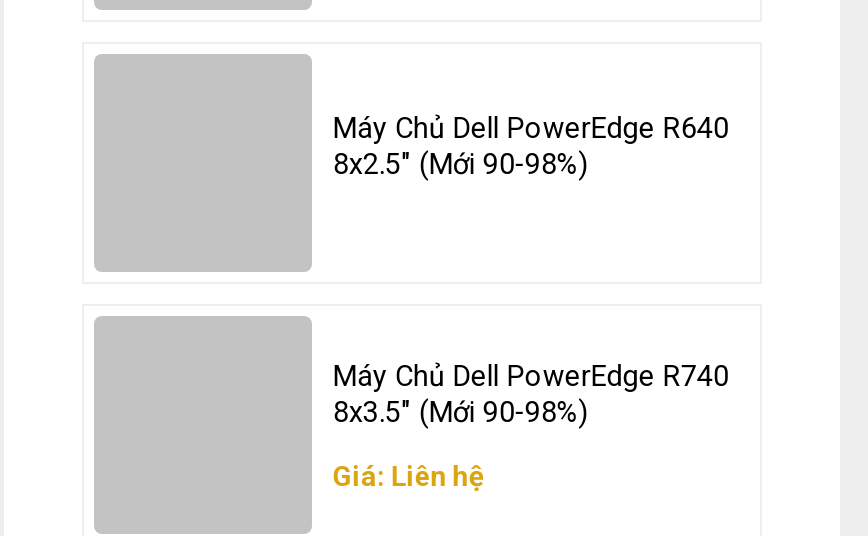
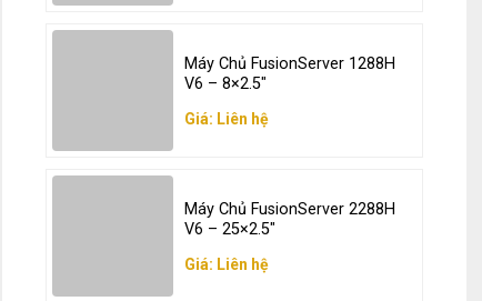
[333,112,729,182] Máy Chủ Dell PowerEdge R640 | 8x2.5" (Mới 90-98%) -> [185,54,396,128] Máy Chủ FusionServer 1288H | V6 – 8×2.5″ | Giá: Liên hệ
[333,360,729,430] Máy Chủ Dell PowerEdge R740 | 8x3.5" (Mới 90-98%) -> [185,200,396,239] Máy Chủ FusionServer 2288H | V6 – 25×2.5″

